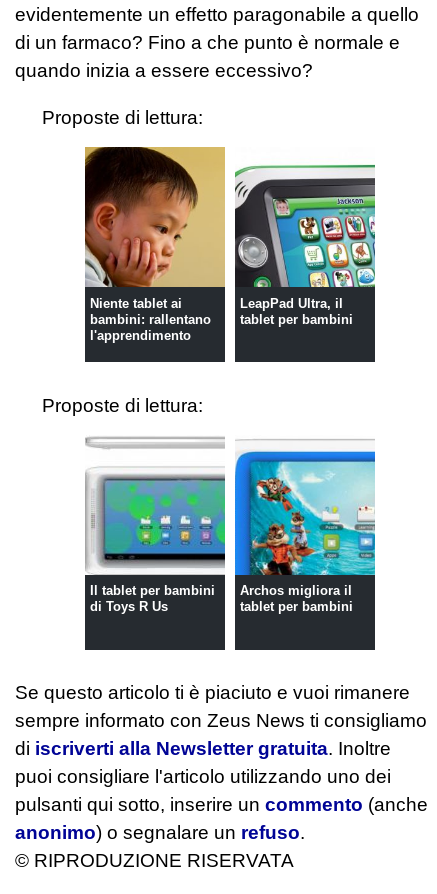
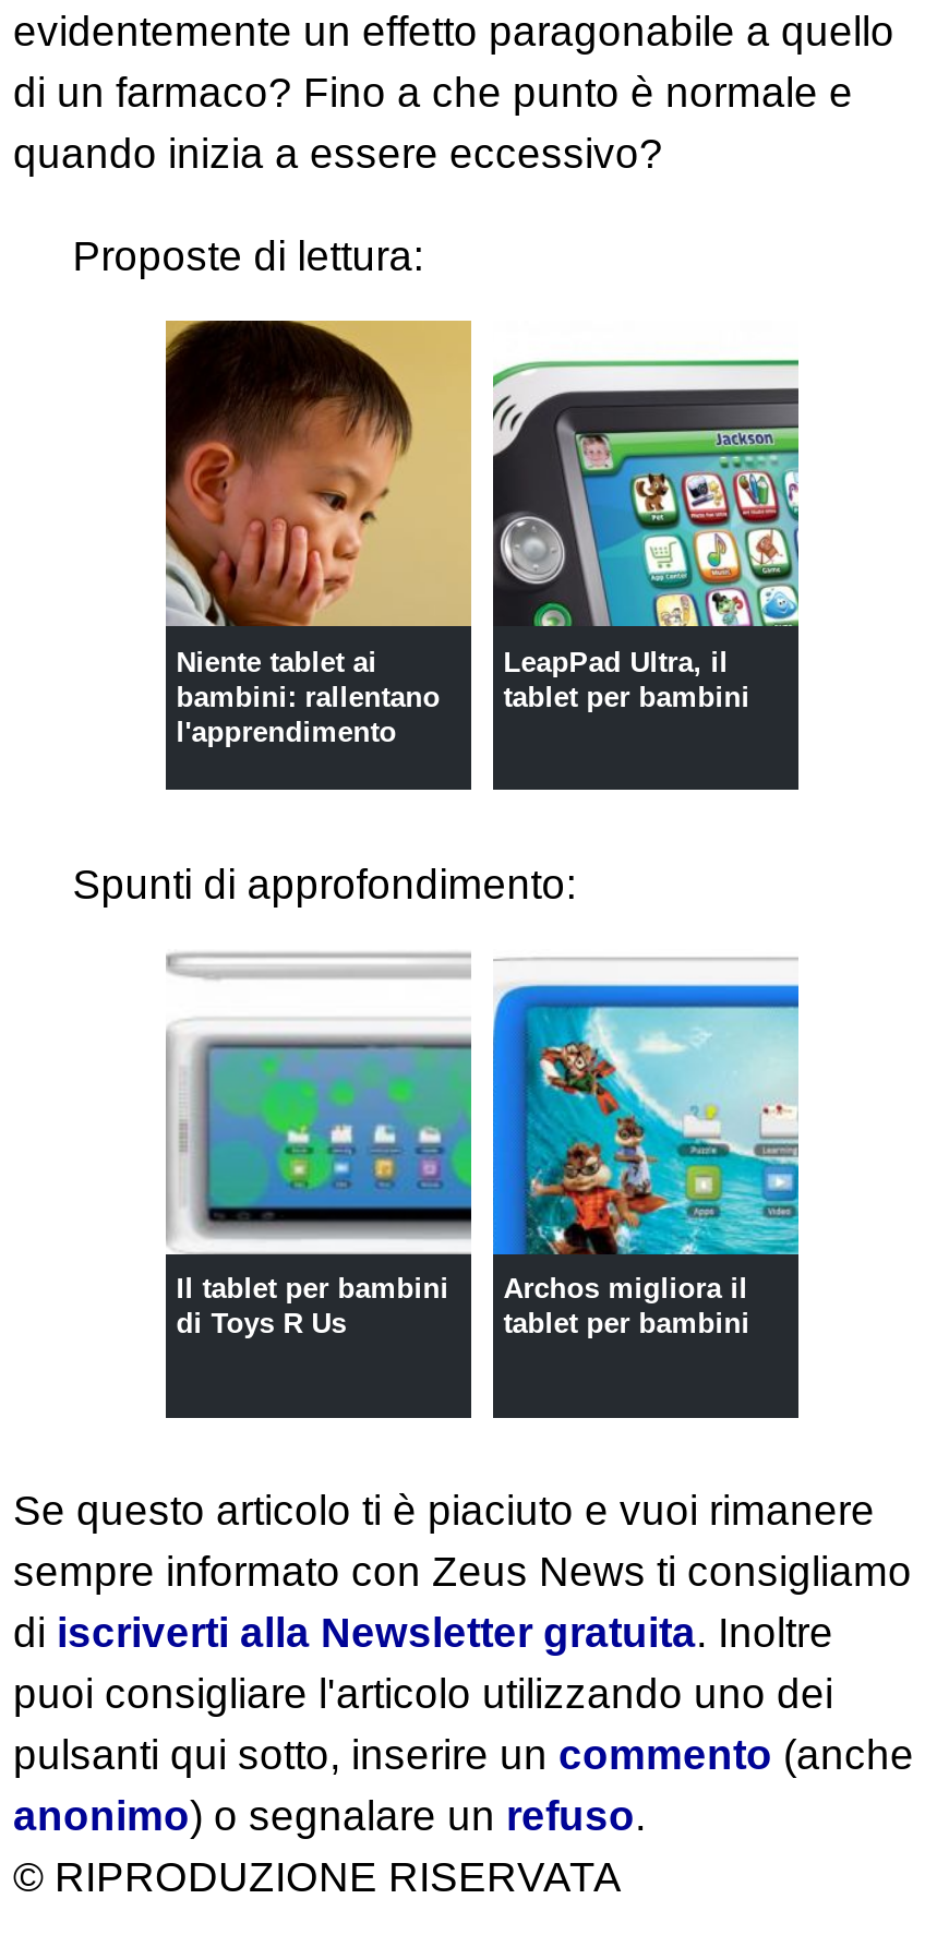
[42,395,203,416] Proposte di lettura: -> [72,861,576,907] Spunti di approfondimento:

